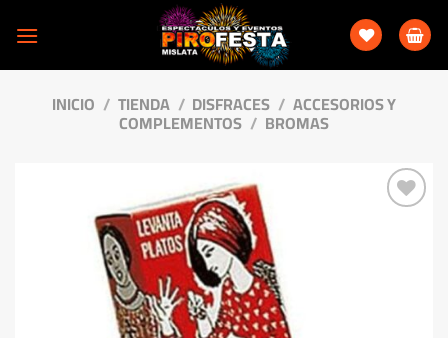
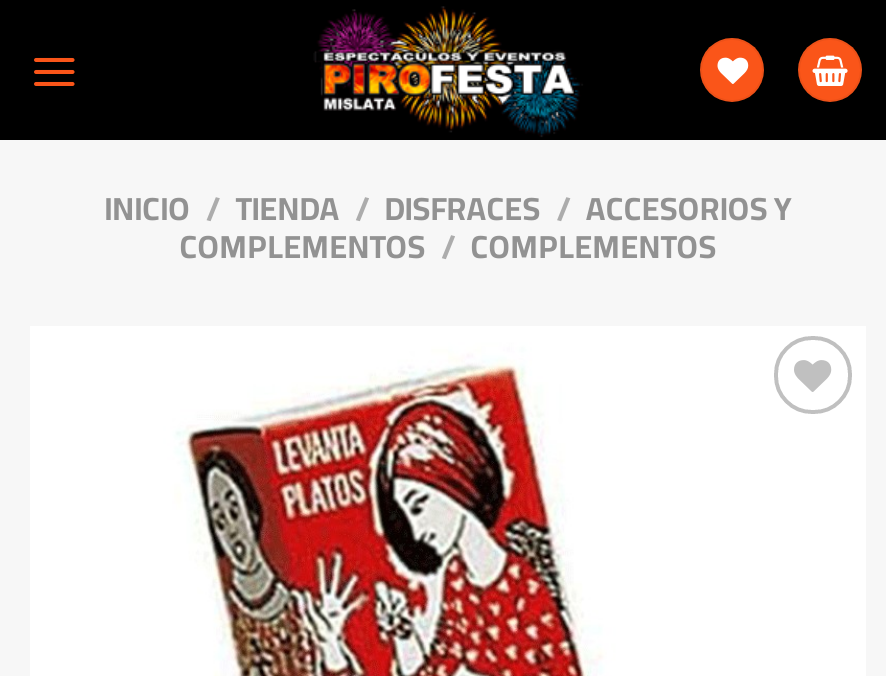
[119,108,329,138] COMPLEMENTOS / BROMAS -> [179,216,717,276] COMPLEMENTOS / COMPLEMENTOS

